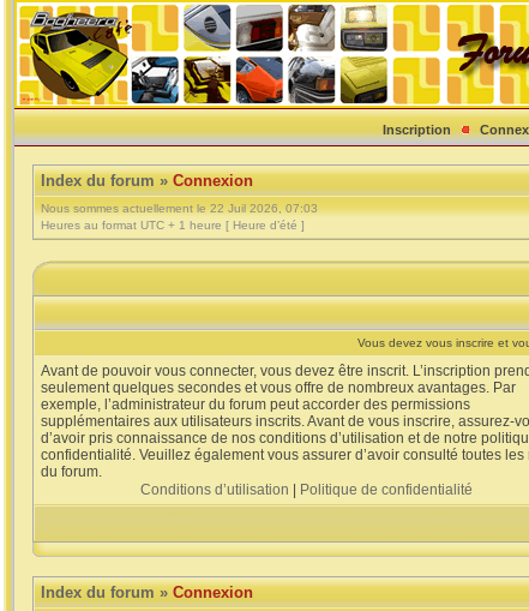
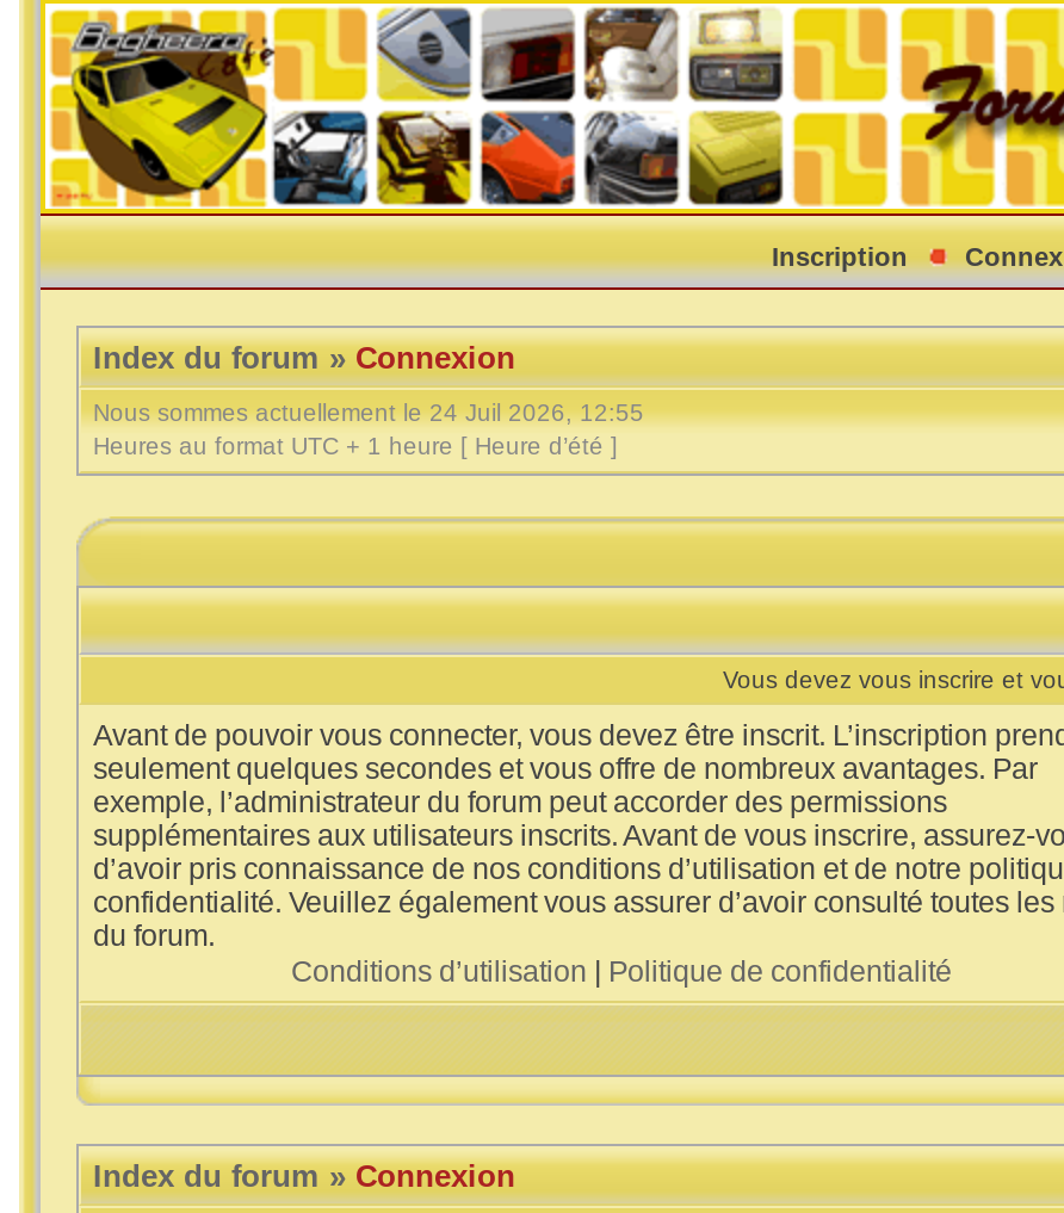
[41,202,318,215] Nous sommes actuellement le 22 Juil 2026, 07:03 -> [93,400,644,426] Nous sommes actuellement le 24 Juil 2026, 12:55

